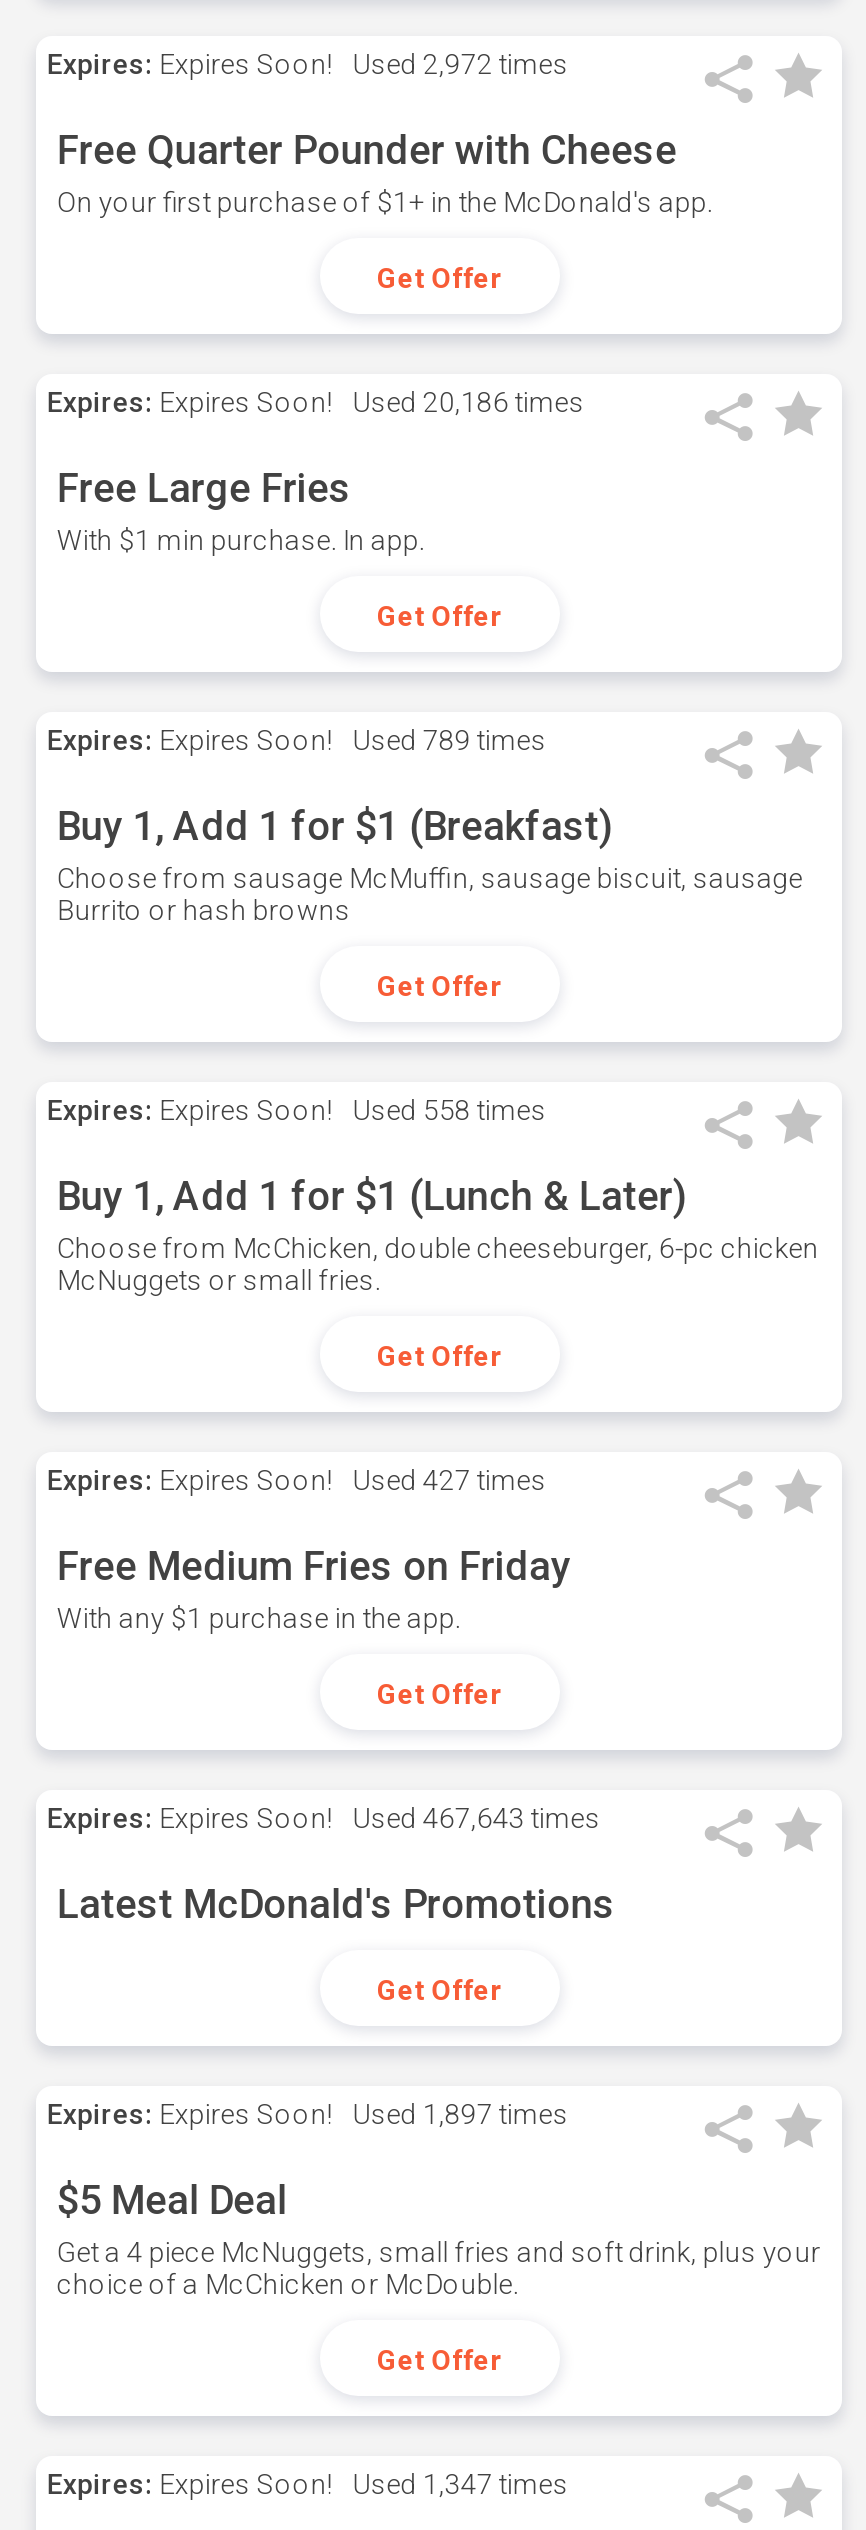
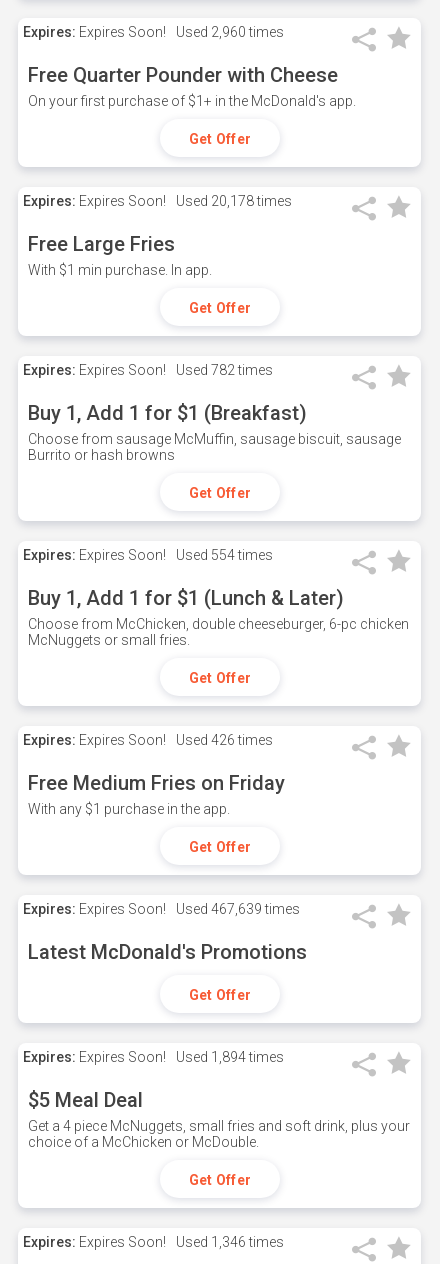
[47,48,569,80] Expires: Expires Soon! Used 2,972 times -> [23,24,284,40] Expires: Expires Soon! Used 2,960 times
[47,386,585,418] Expires: Expires Soon! Used 20,186 times -> [23,193,292,209] Expires: Expires Soon! Used 20,178 times
[47,724,547,756] Expires: Expires Soon! Used 789 times -> [23,362,273,378] Expires: Expires Soon! Used 782 times
[47,1094,547,1126] Expires: Expires Soon! Used 558 times -> [23,547,273,563] Expires: Expires Soon! Used 554 times
[47,1464,547,1496] Expires: Expires Soon! Used 427 times -> [23,732,273,748] Expires: Expires Soon! Used 426 times
[47,1802,601,1834] Expires: Expires Soon! Used 467,643 times -> [23,901,300,917] Expires: Expires Soon! Used 467,639 times
[47,2098,569,2130] Expires: Expires Soon! Used 1,897 times -> [23,1049,284,1065] Expires: Expires Soon! Used 1,894 times
[47,2468,569,2500] Expires: Expires Soon! Used 1,347 times -> [23,1234,284,1250] Expires: Expires Soon! Used 1,346 times

